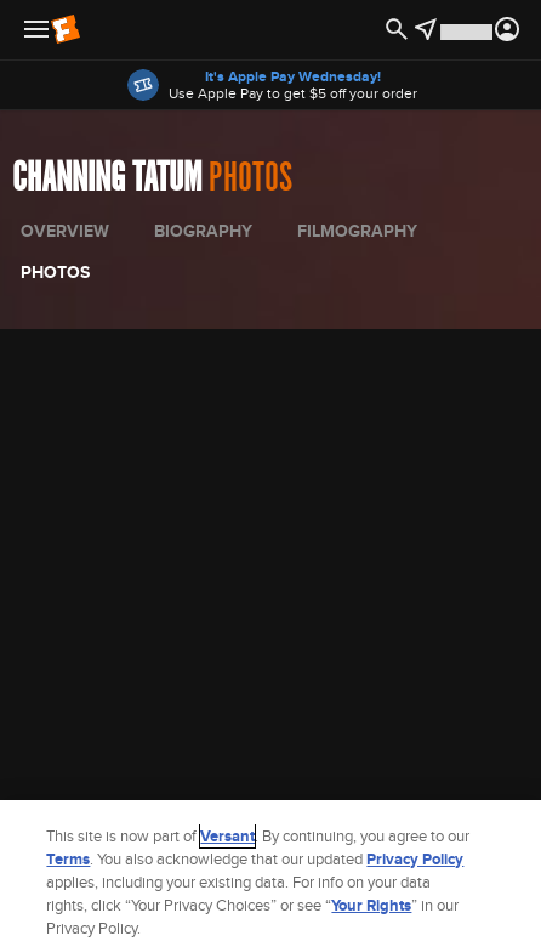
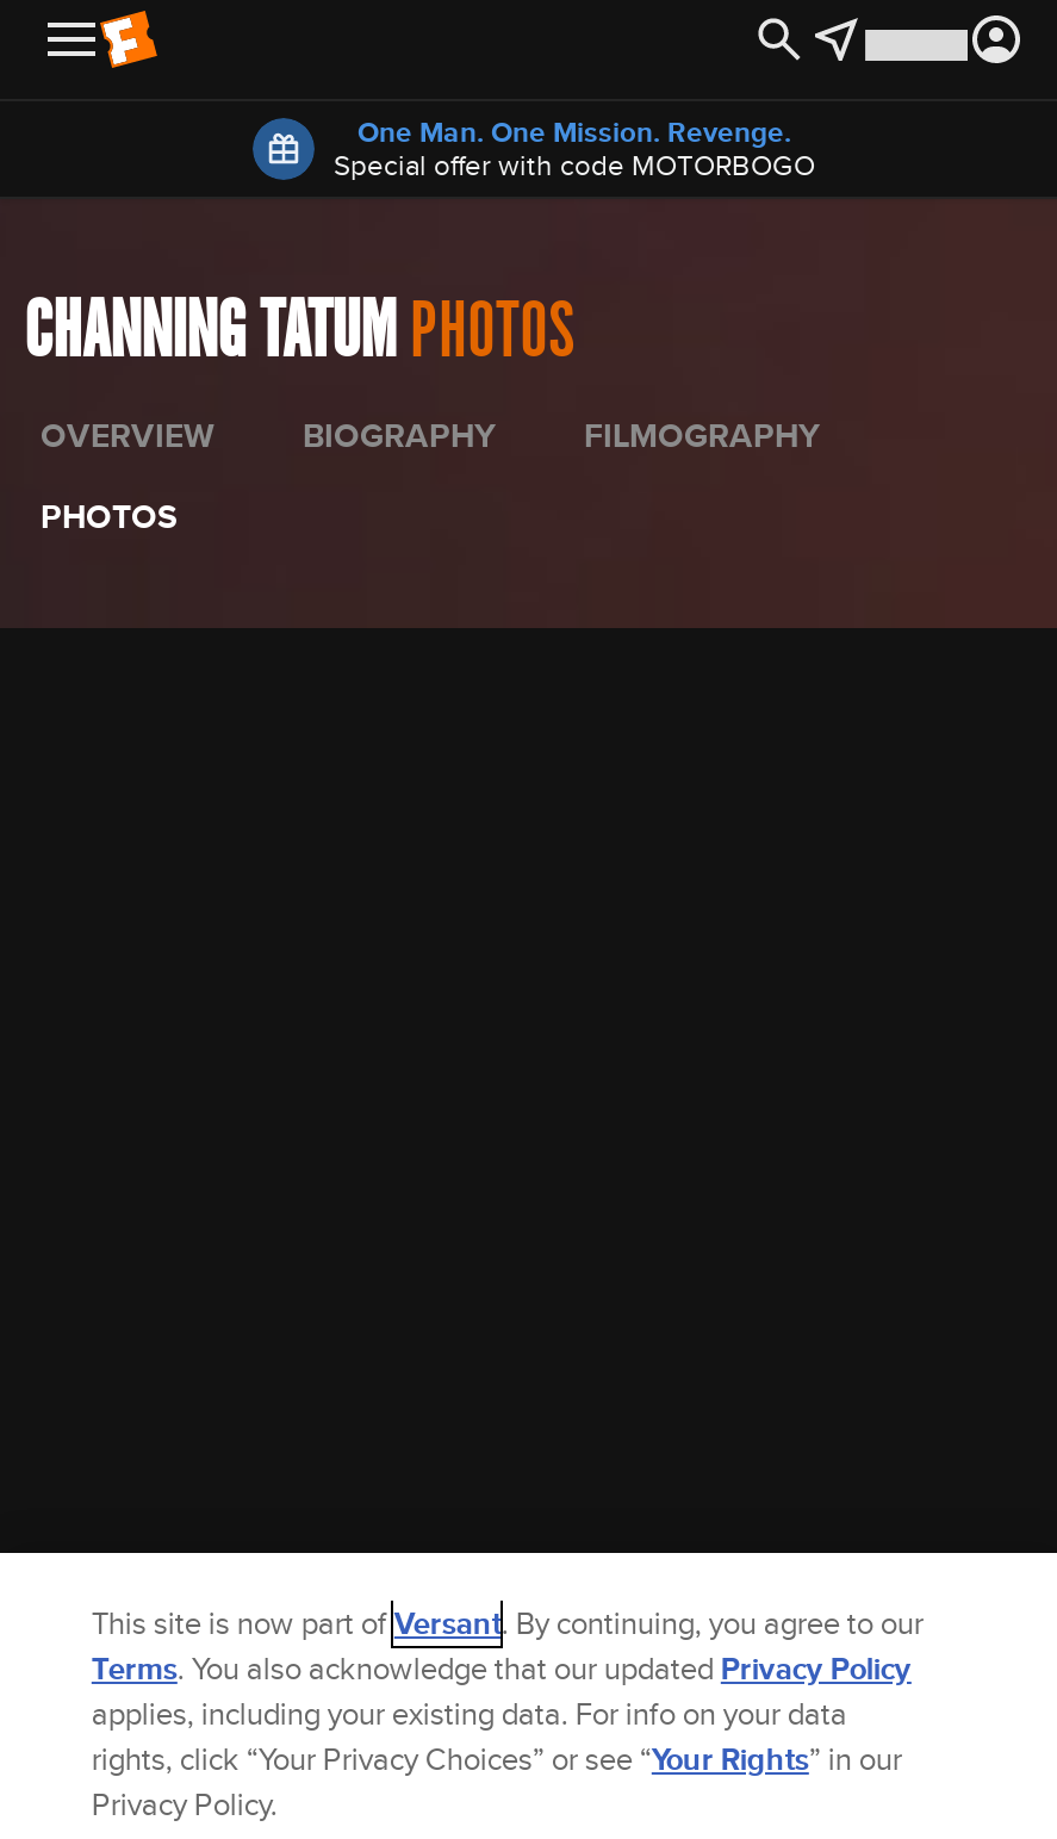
[168,66,417,103] It's Apple Pay Wednesday! | Use Apple Pay to get $5 off your order -> [334,111,815,185] One Man. One Mission. Revenge. | Special offer with code MOTORBOGO

